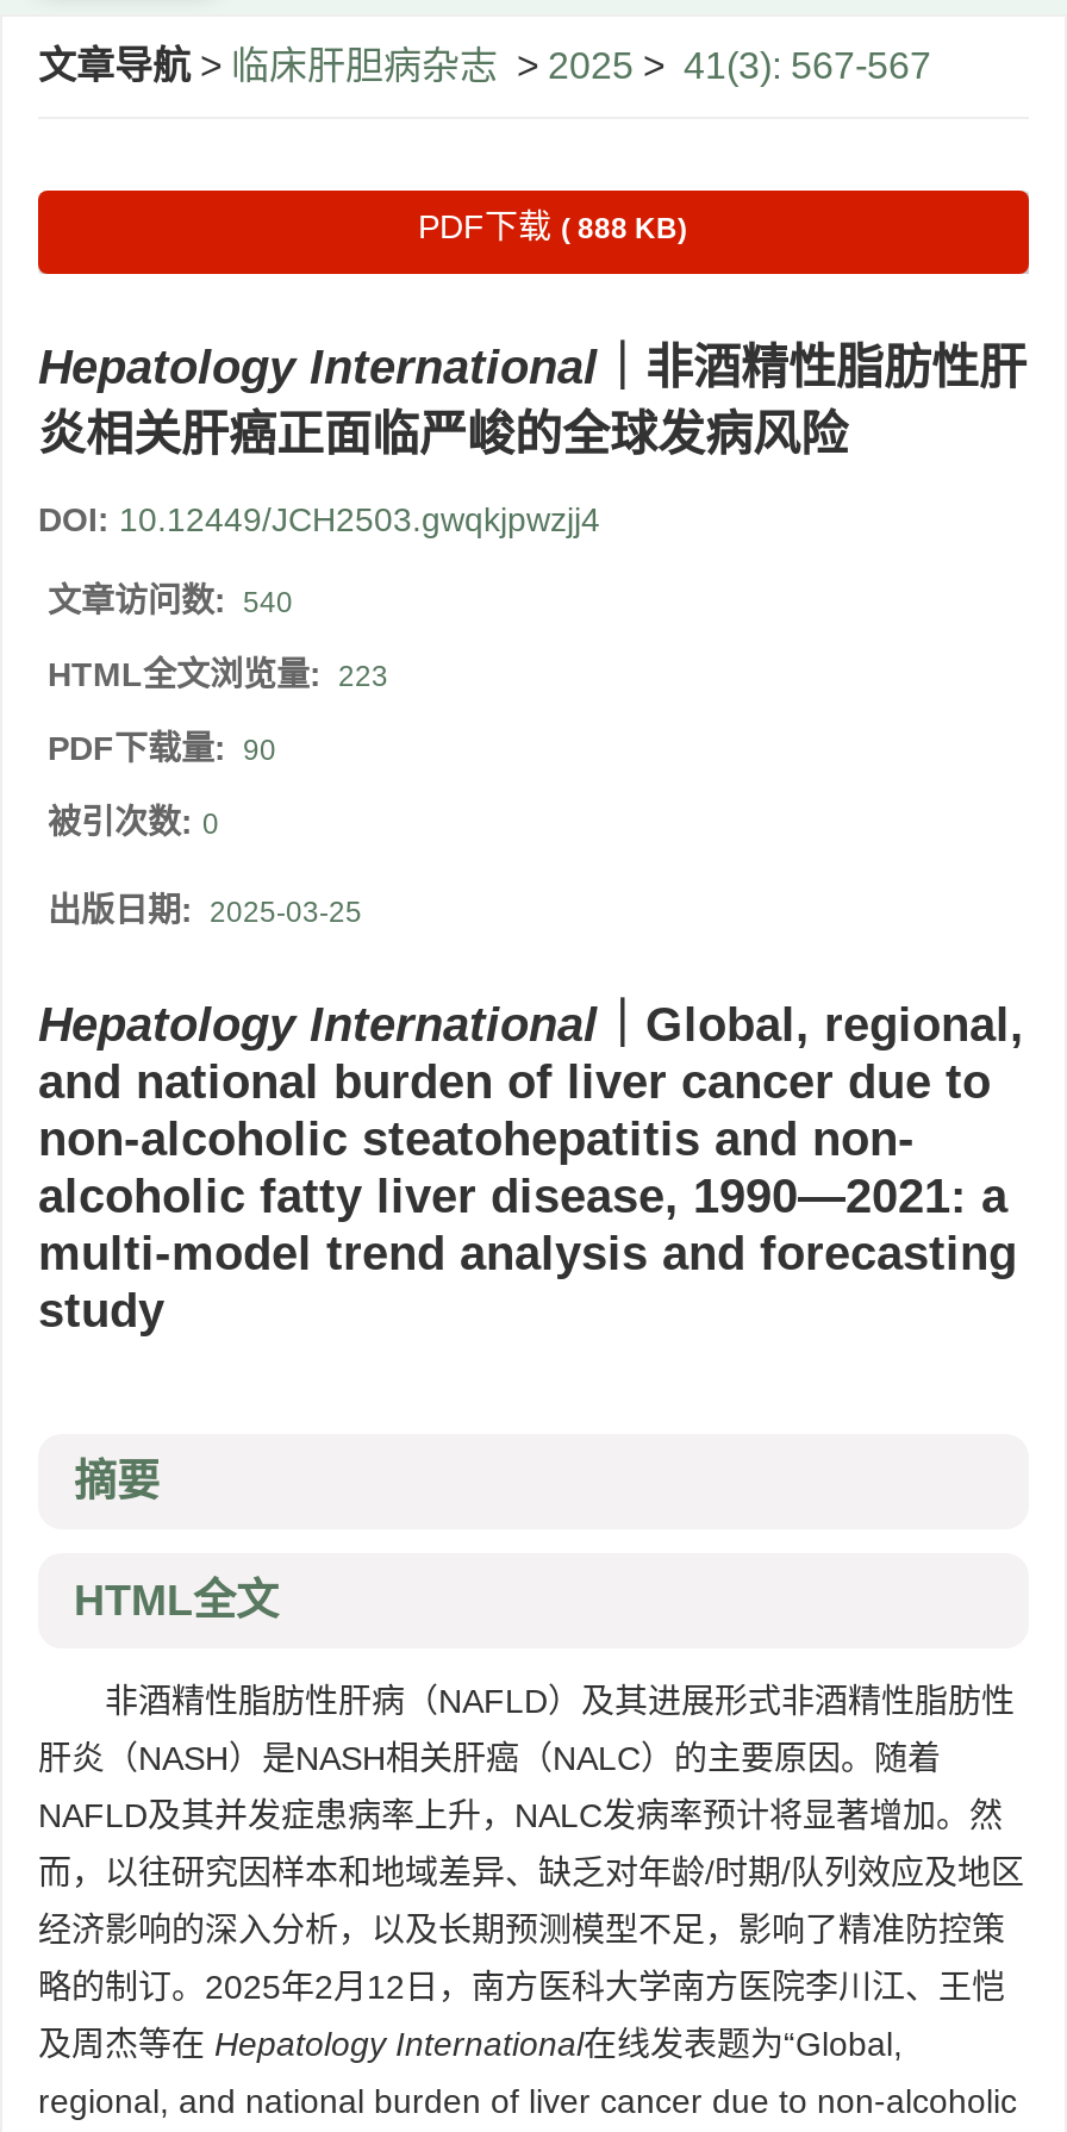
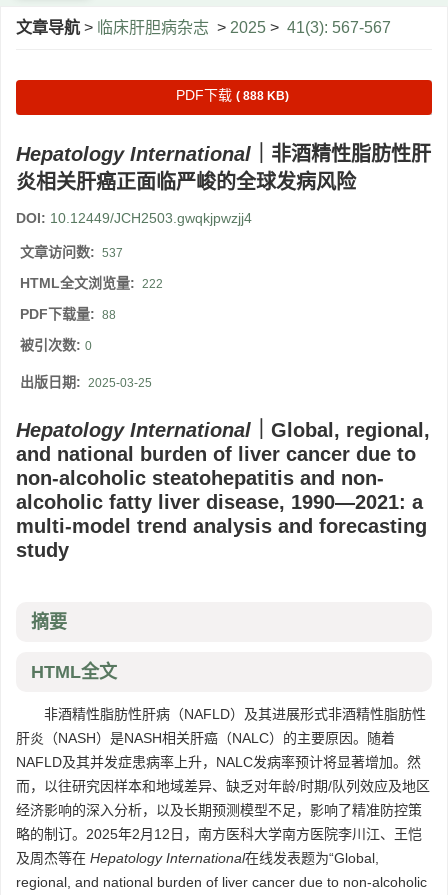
[48,582,293,620] 文章访问数: 540 -> [20,244,123,260] 文章访问数: 537
[48,656,388,694] HTML全文浏览量: 223 -> [20,275,163,291] HTML全文浏览量: 222
[48,730,276,768] PDF下载量: 90 -> [20,306,116,322] PDF下载量: 88

